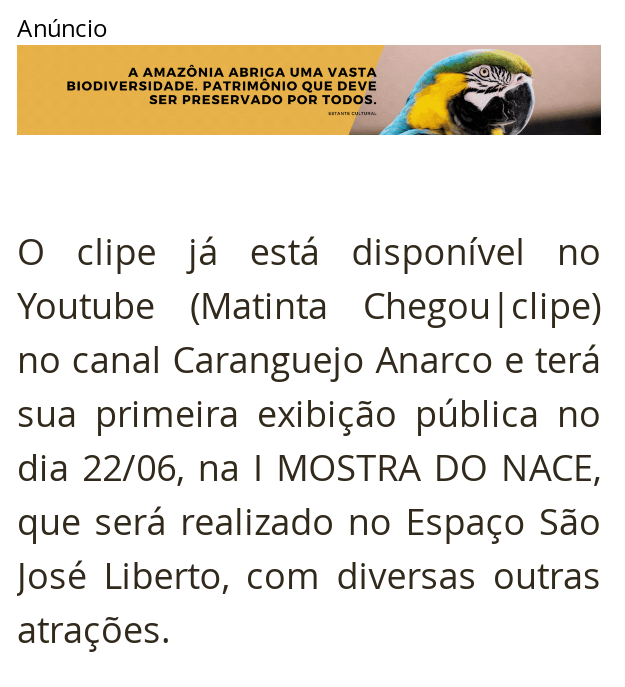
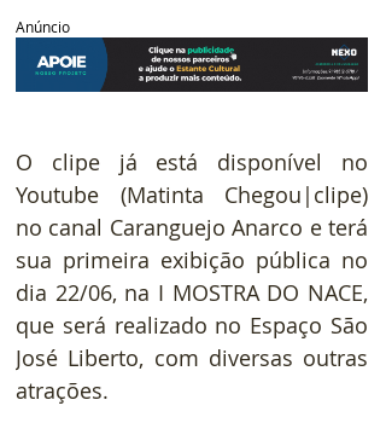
[15,43,603,137] [image] -> [14,36,369,93] [image]

